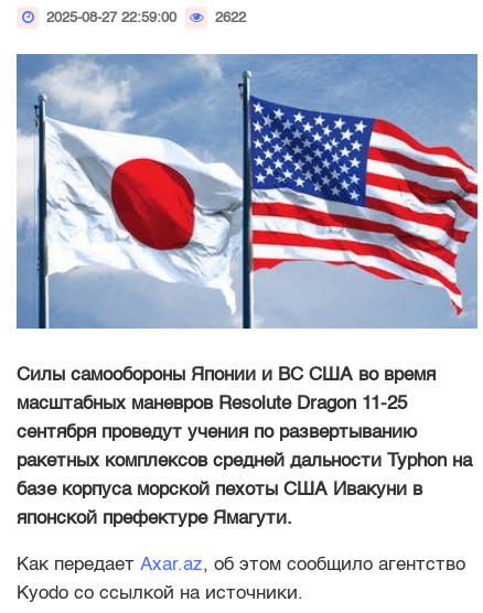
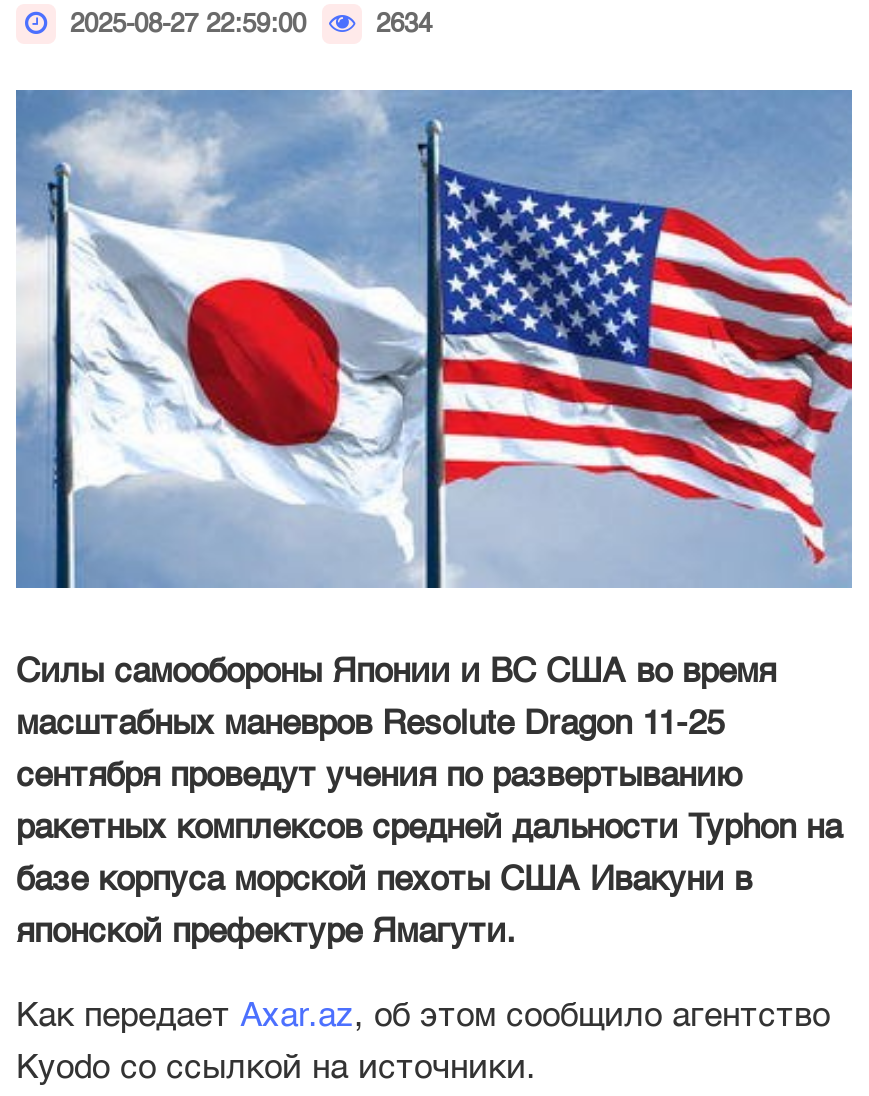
[211,11,246,25] 2622 -> [368,12,432,38] 2634

